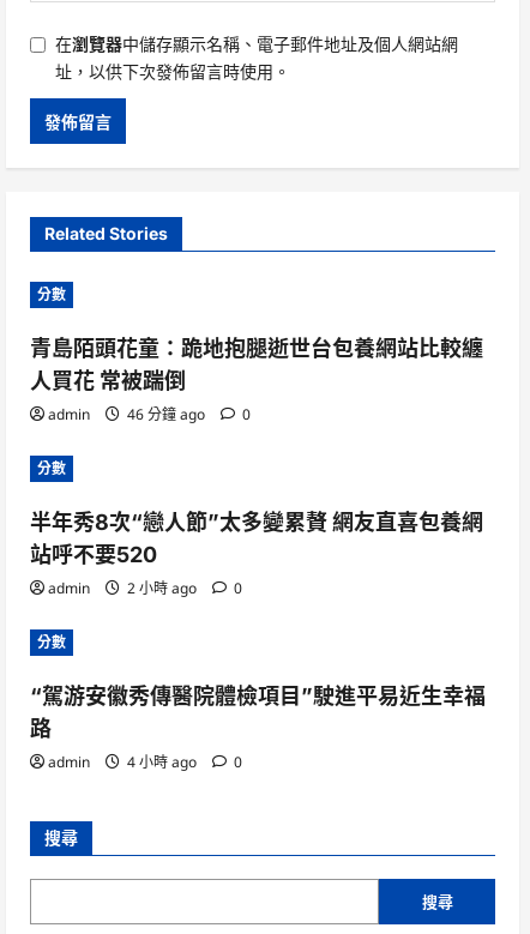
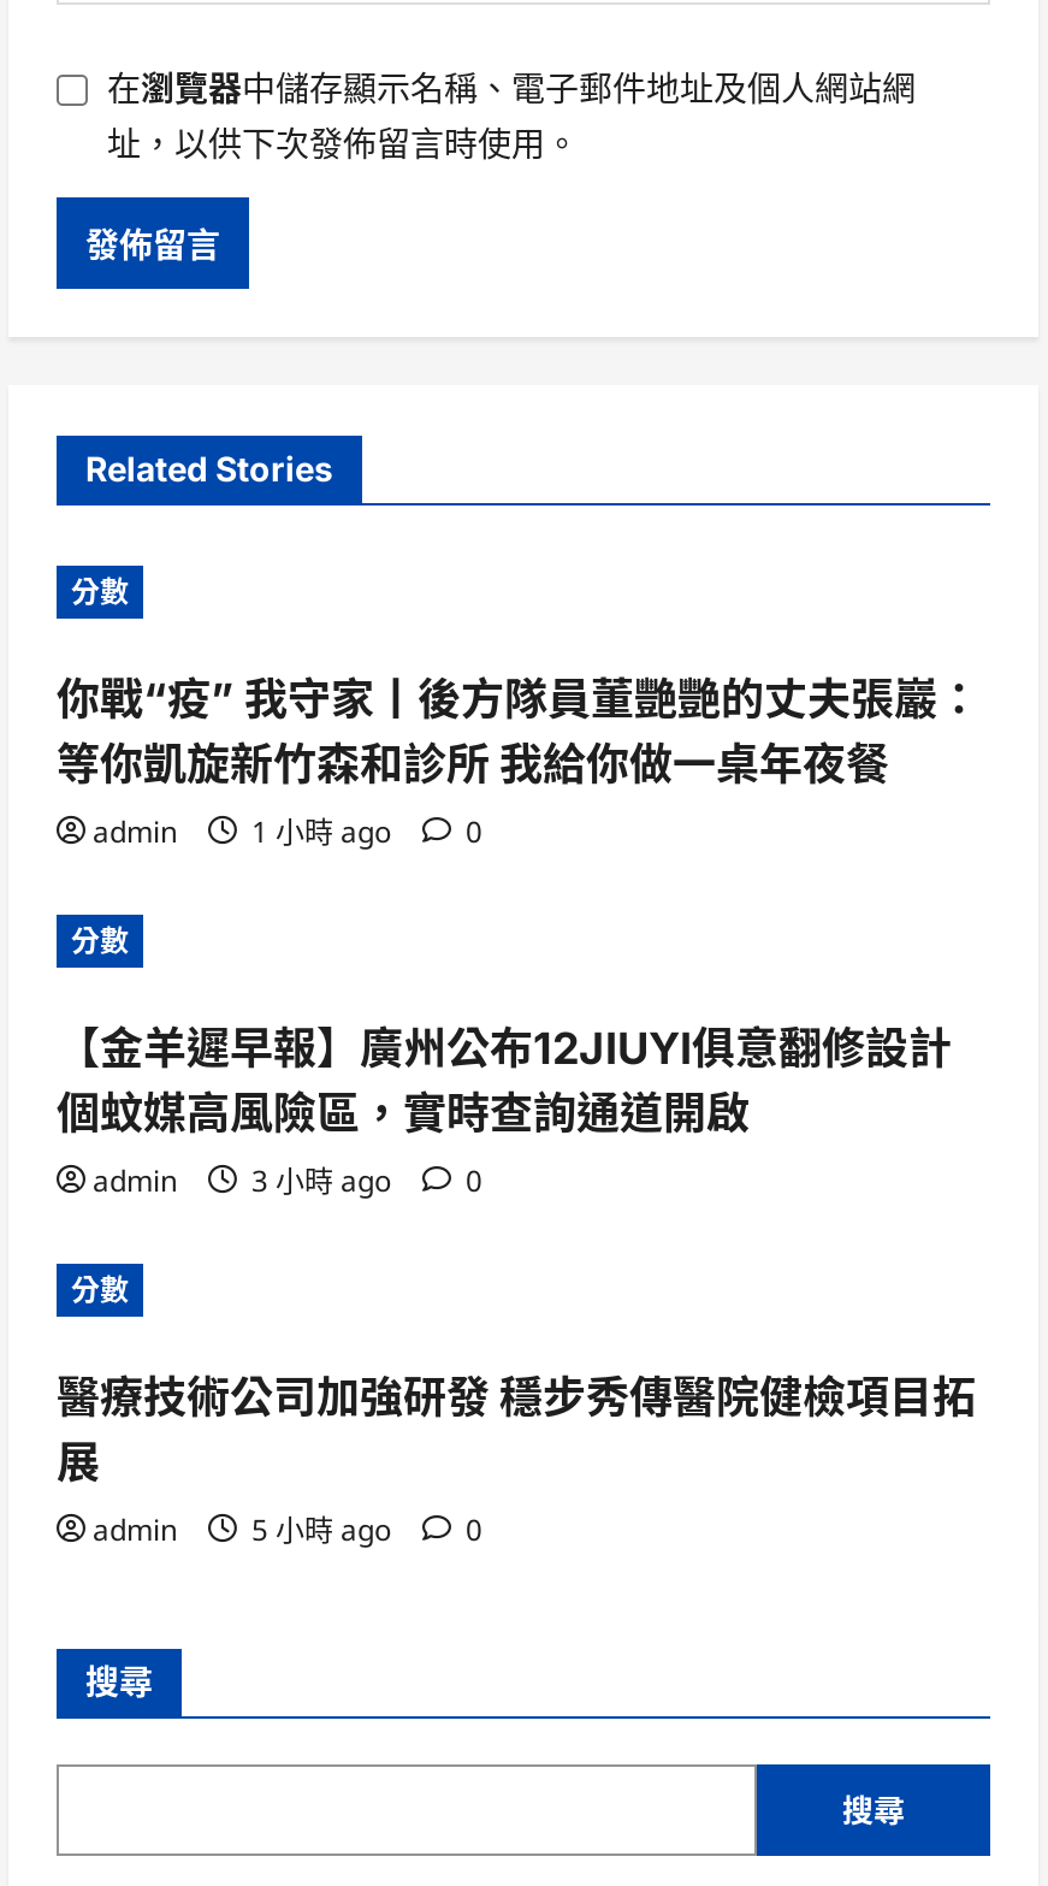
[30,335,483,393] 青島陌頭花童：跪地抱腿逝世台包養網站比較纏 | 人買花 常被踹倒 -> [57,673,981,789] 你戰“疫” 我守家丨後方隊員董艷艷的丈夫張巖： | 等你凱旋新竹森和診所 我給你做一桌年夜餐
[48,404,251,424] admin 46 分鐘 ago 0 -> [93,810,482,851] admin 1 小時 ago 0
[30,509,483,567] 半年秀8次“戀人節”太多變累贅 網友直喜包養網 | 站呼不要520 -> [57,1022,952,1138] 【金羊遲早報】廣州公布12JIUYI俱意翻修設計 | 個蚊媒高風險區，實時查詢通道開啟
[48,577,242,598] admin 2 小時 ago 0 -> [93,1159,482,1200] admin 3 小時 ago 0
[30,683,486,740] “駕游安徽秀傳醫院體檢項目”駛進平易近生幸福 | 路 -> [57,1371,976,1487] 醫療技術公司加強研發 穩步秀傳醫院健檢項目拓 | 展
[48,751,242,772] admin 4 小時 ago 0 -> [93,1508,482,1549] admin 5 小時 ago 0

